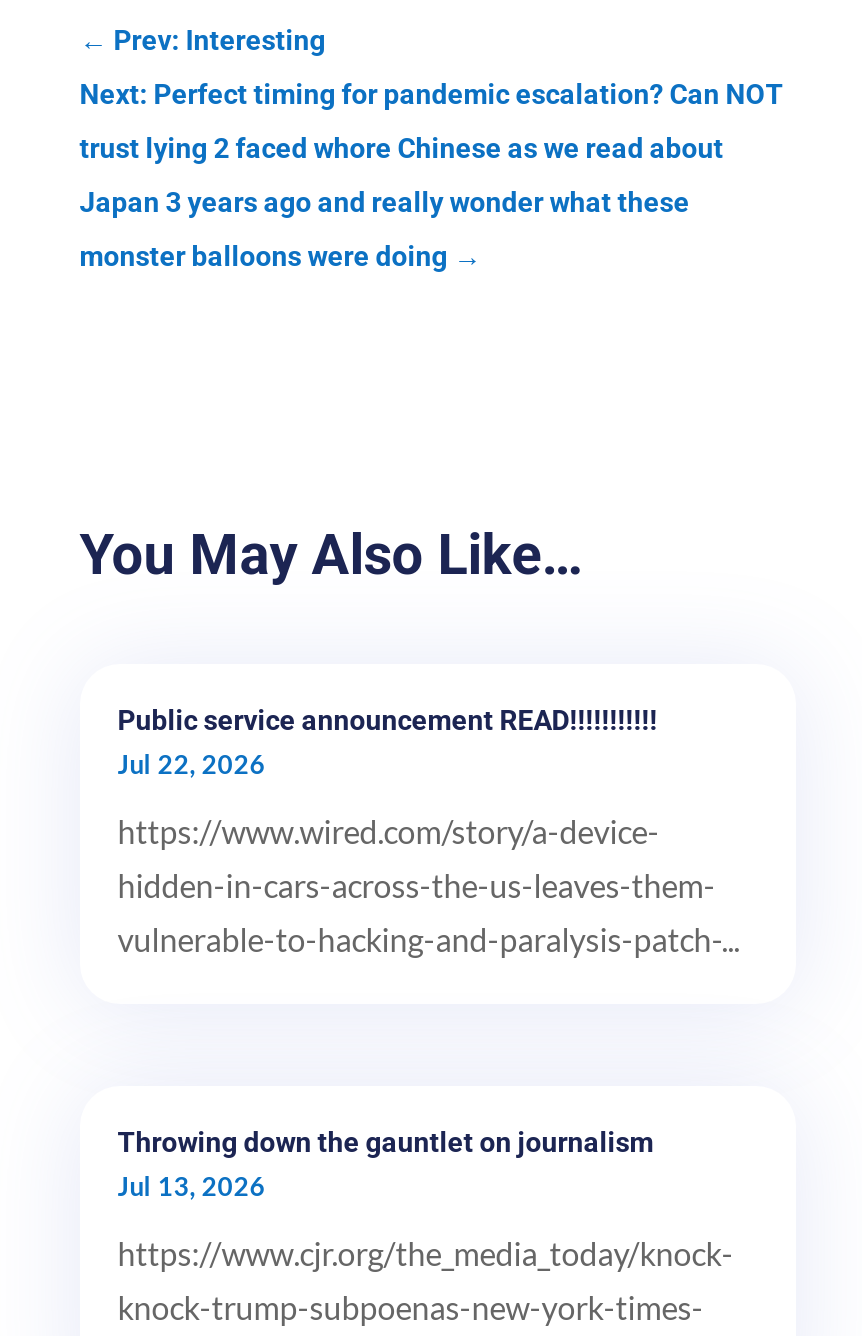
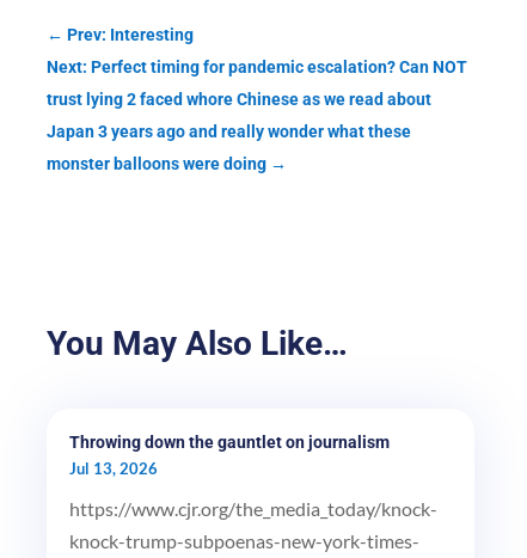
[118,704,740,958] Public service announcement READ!!!!!!!!!!! | Jul 22, 2026 | https://www.wired.com/story/a-device- | hidden-in-cars-across-the-us-leaves-them- | vulnerable-to-hacking-and-paralysis-patch-... -> none

